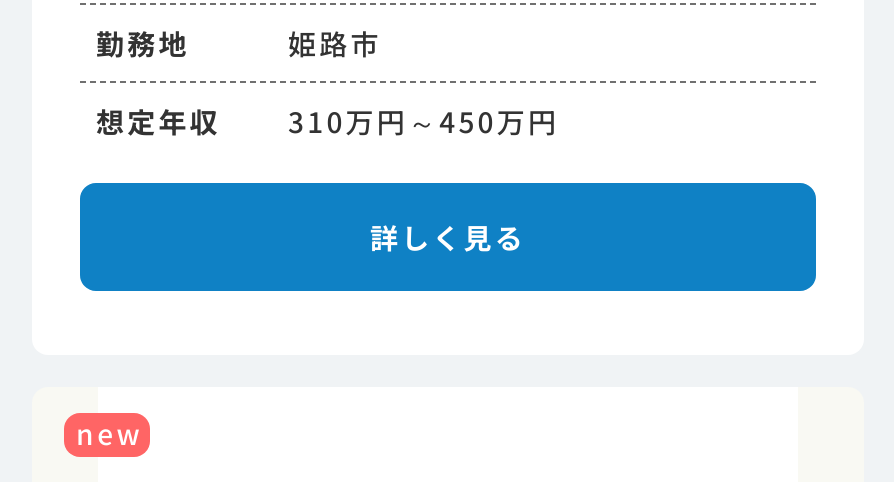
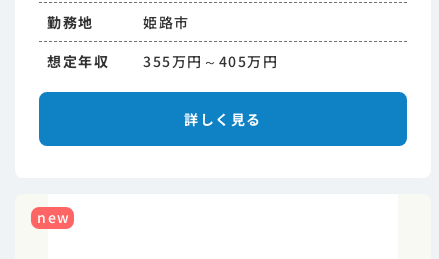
[96,102,559,142] 想定年収 310万円～450万円 -> [47,51,279,71] 想定年収 355万円～405万円

